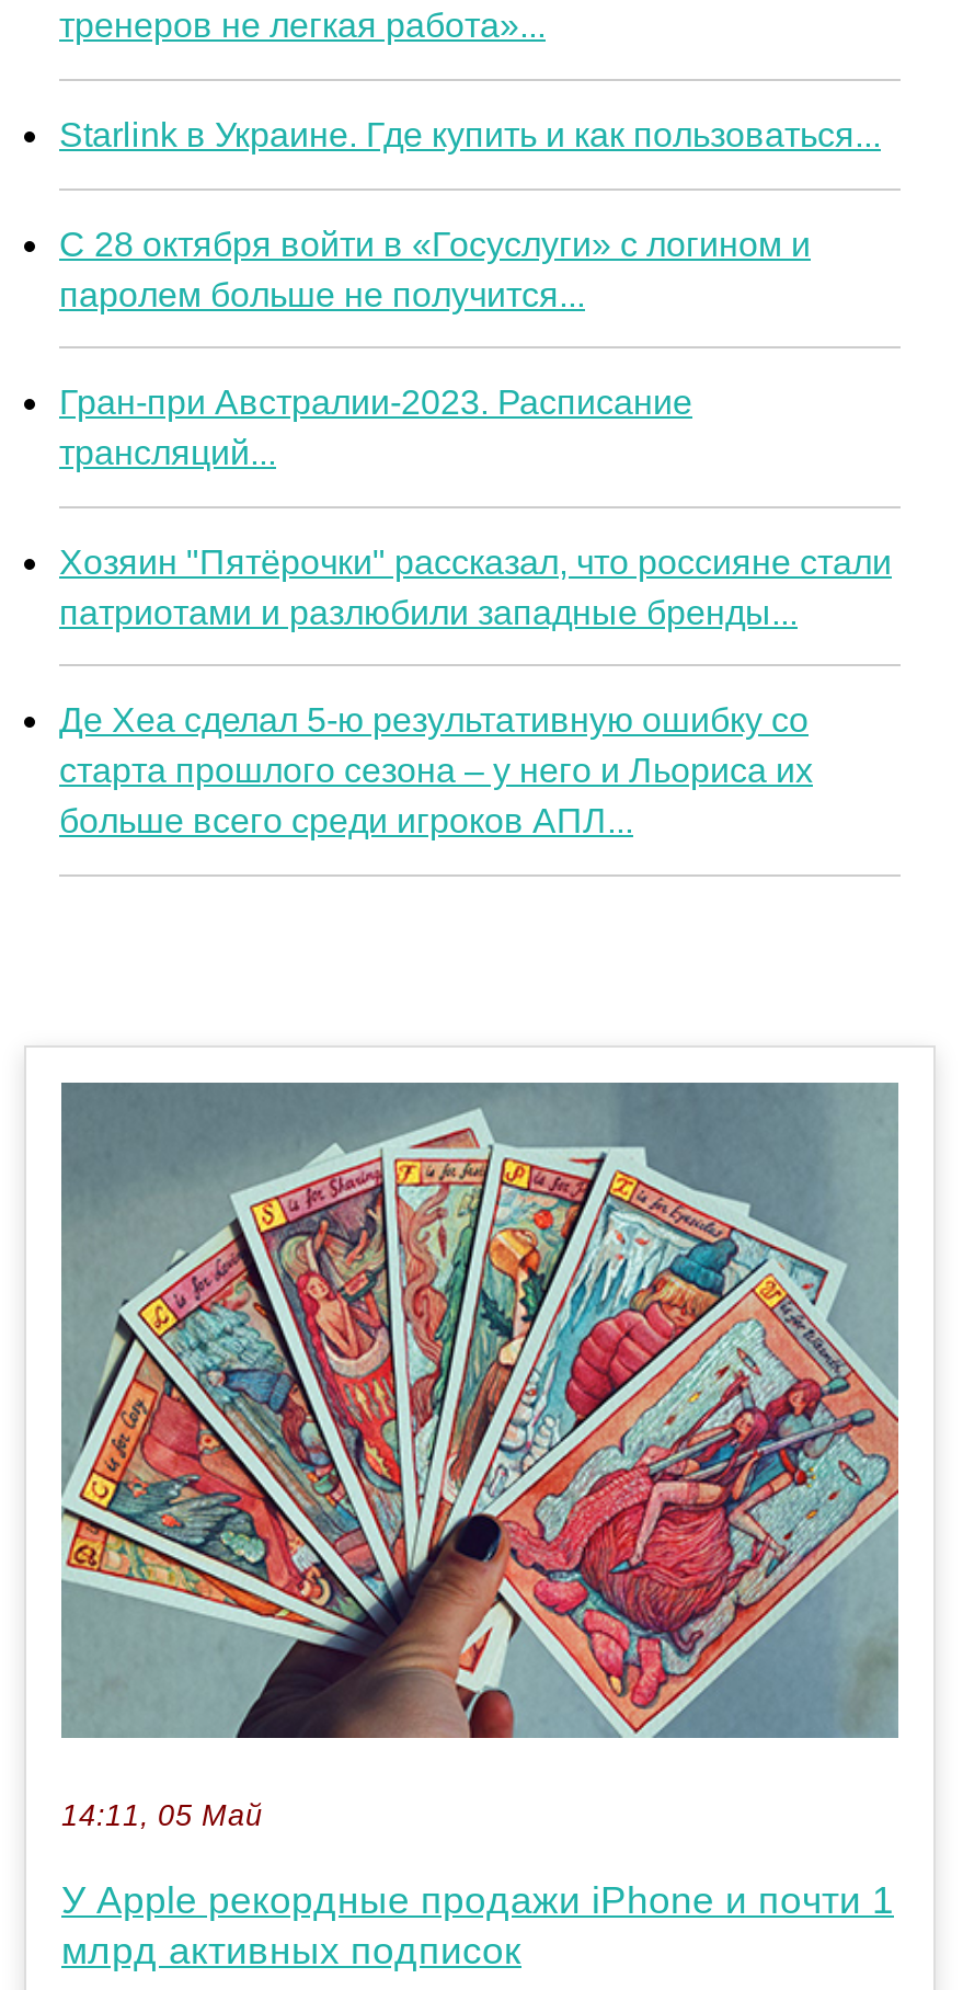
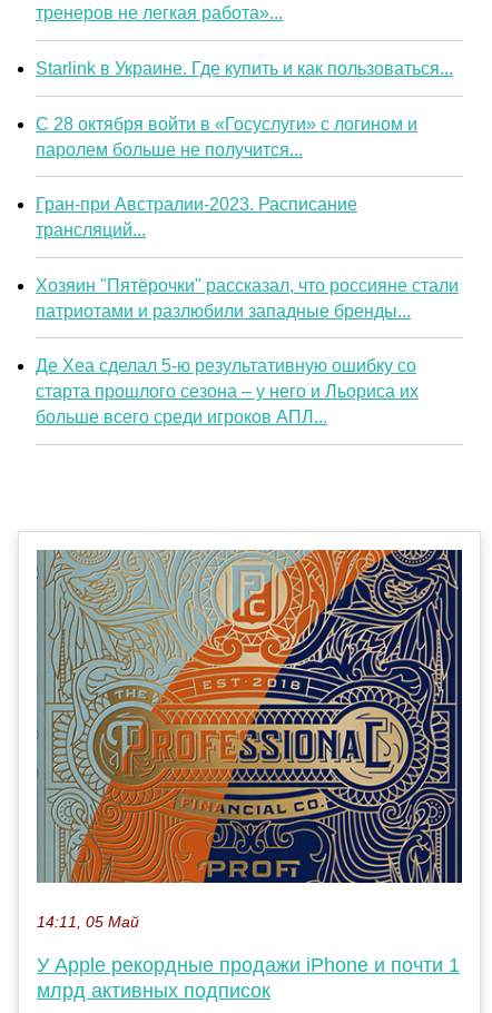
[61,1080,901,1740] [image] -> [37,549,463,884] [image]

